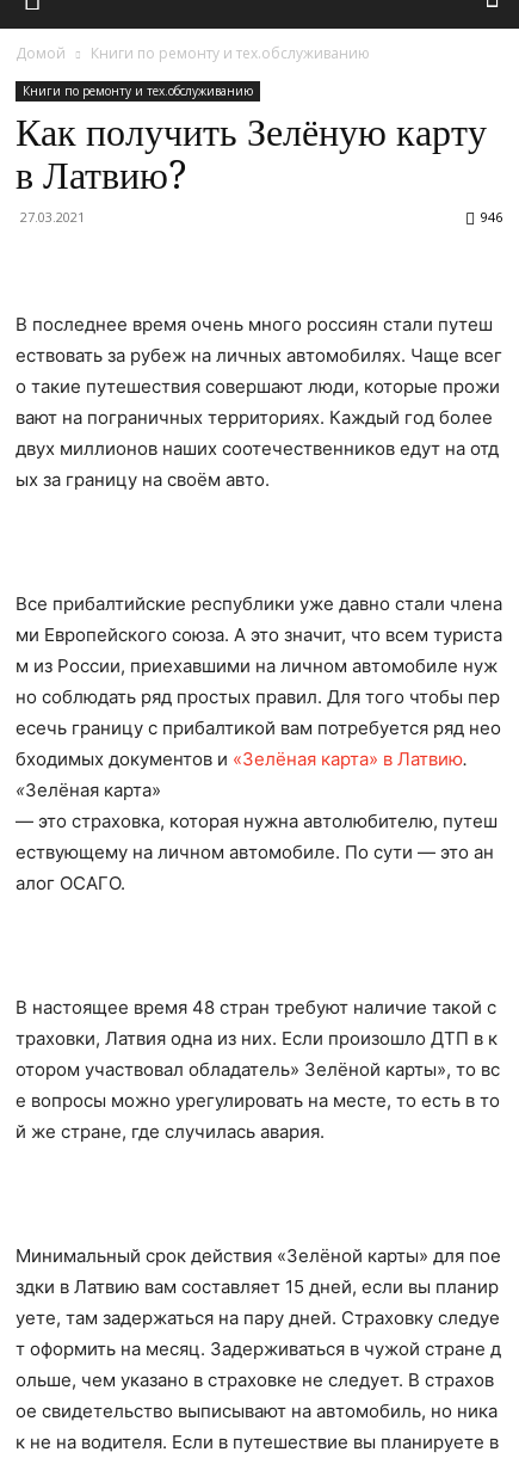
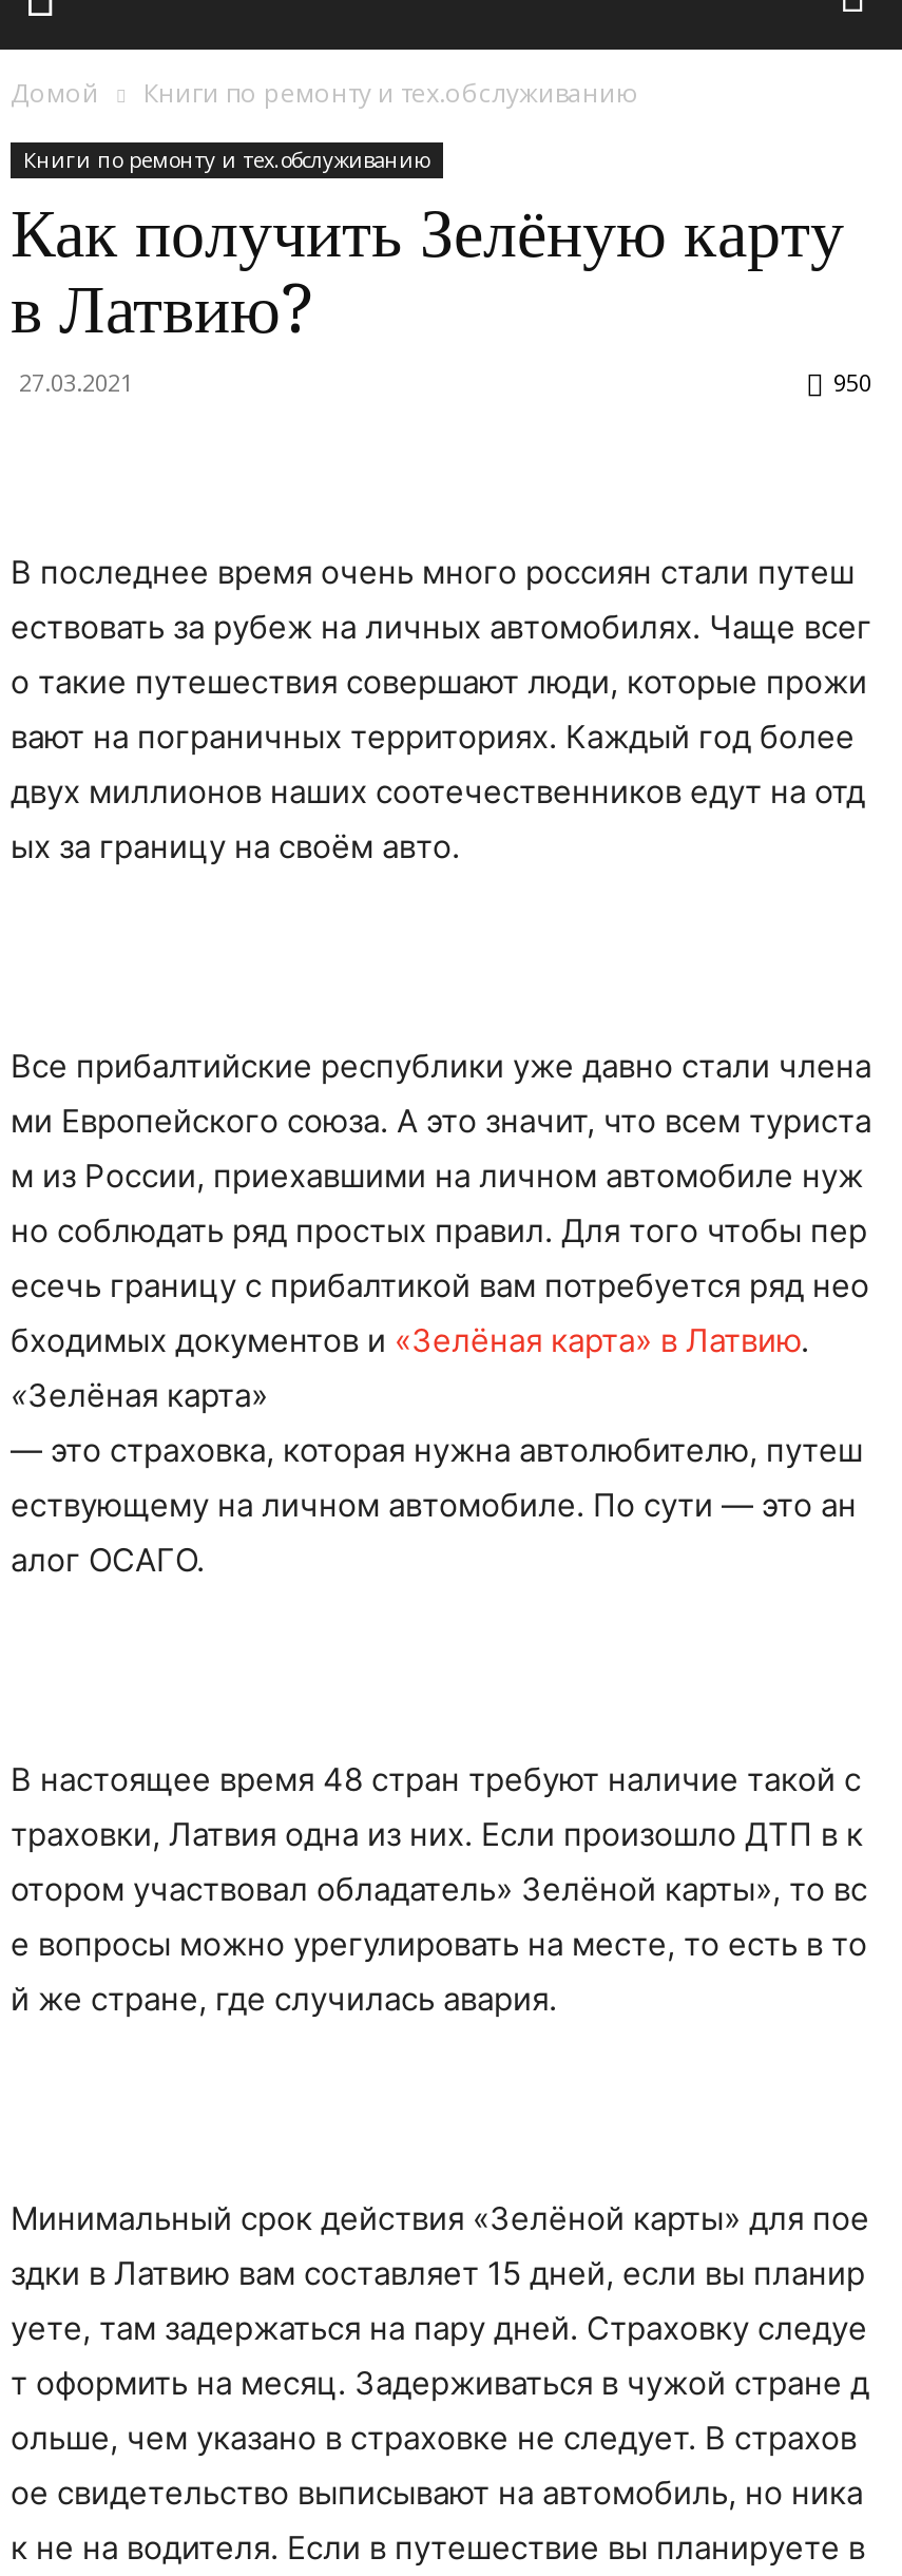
[481,208,502,226] 946 -> [833,366,871,398] 950

